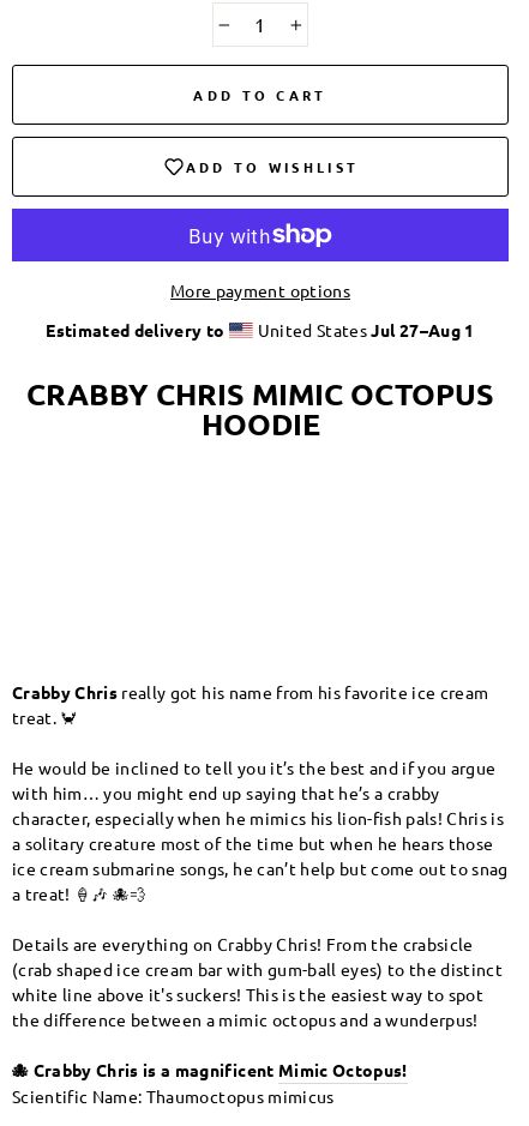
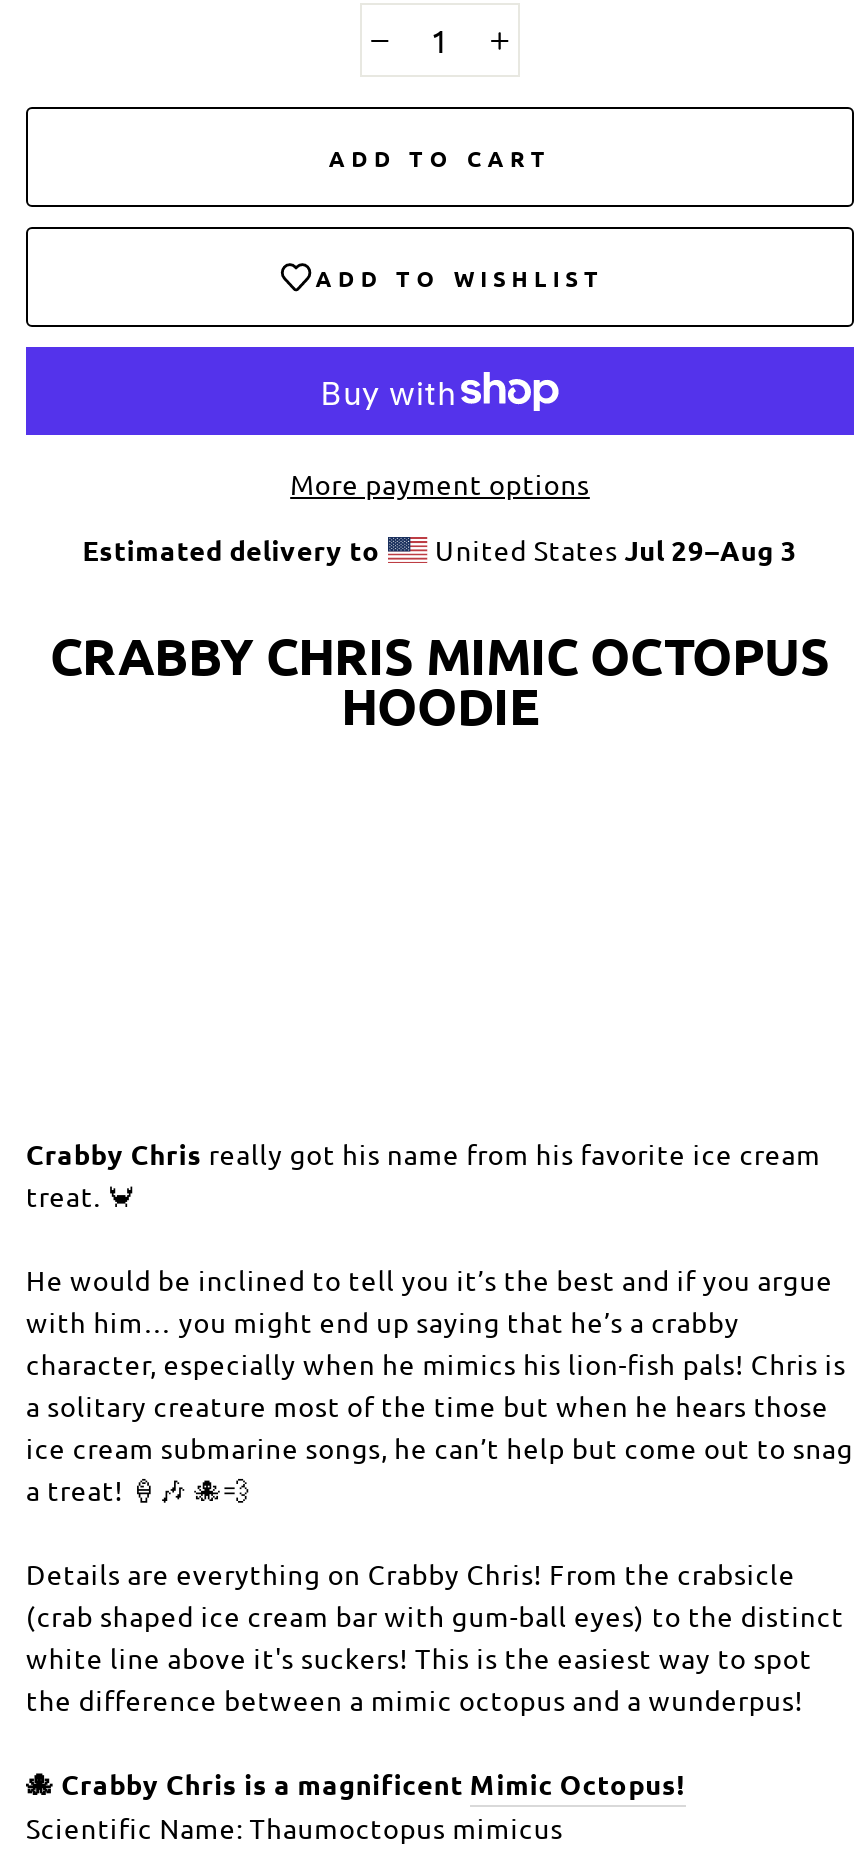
[253,318,475,340] United States Jul 27–Aug 1 -> [428,530,797,566] United States Jul 29–Aug 3

